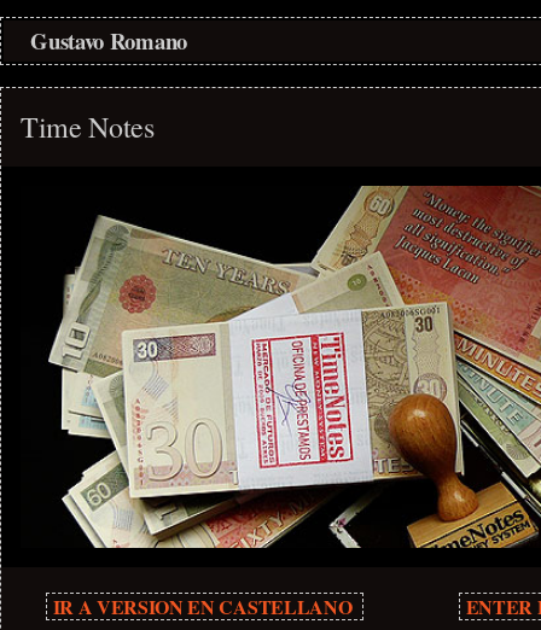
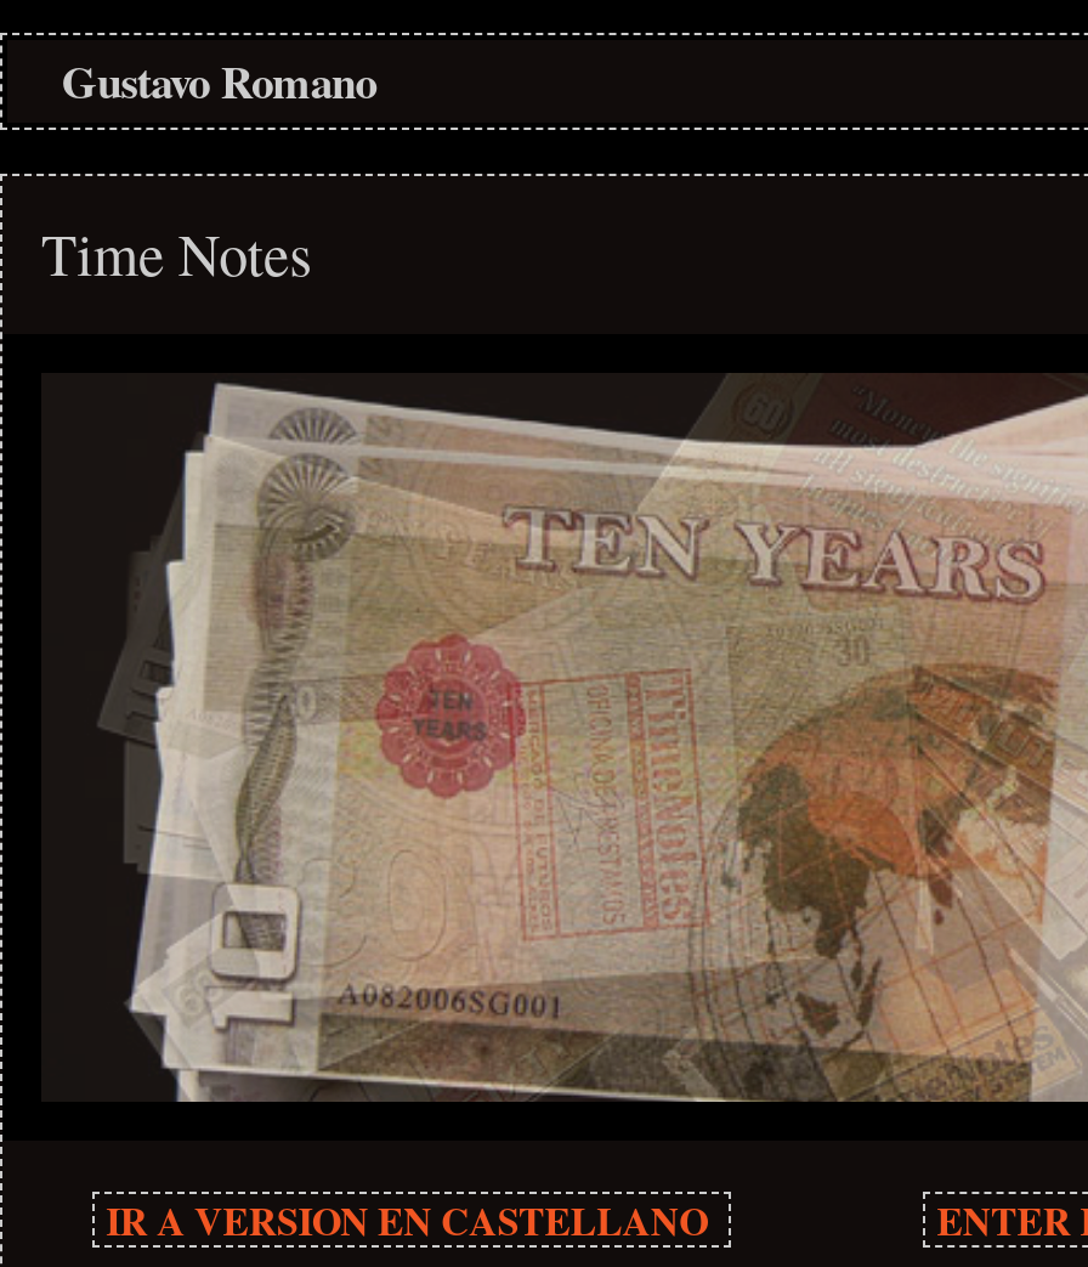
[48,186,537,548] [image] -> [46,375,1081,1104] [image]

